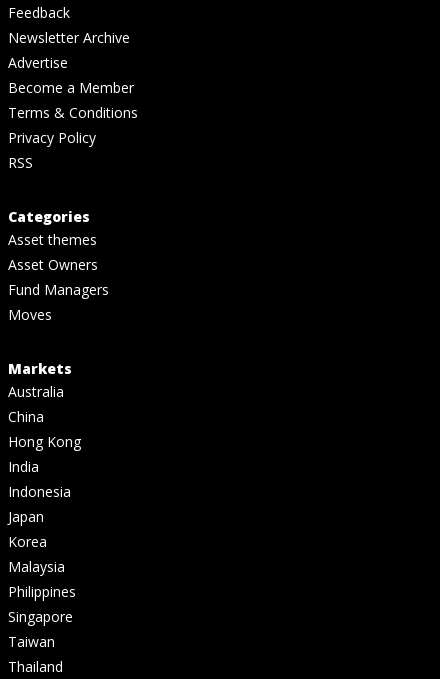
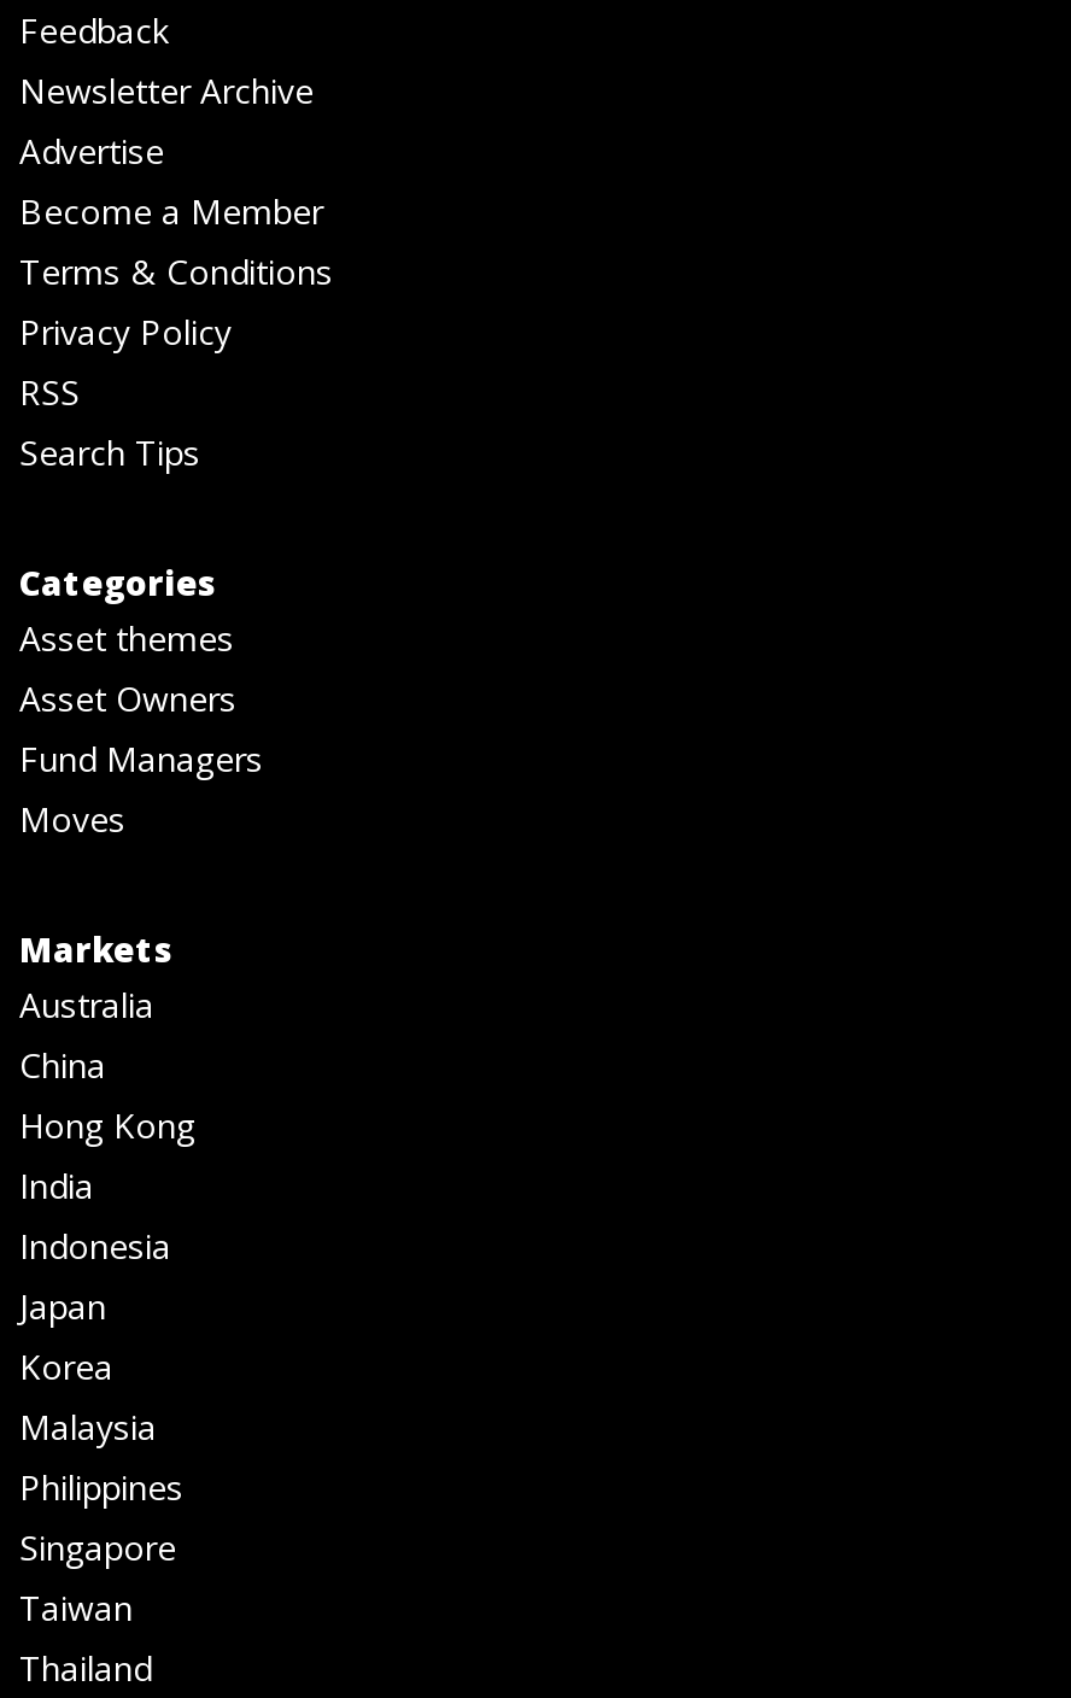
none -> [19,429,200,475] Search Tips

